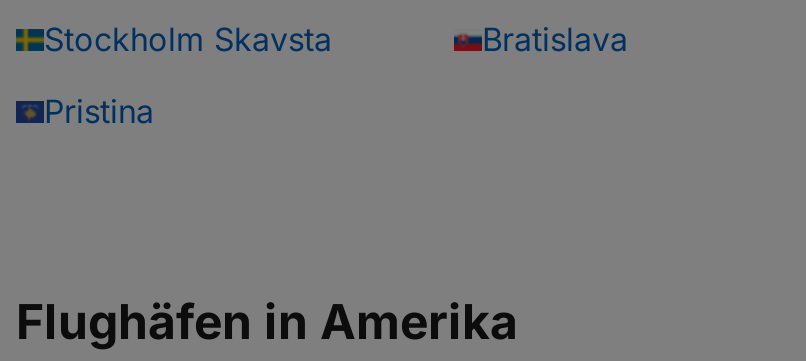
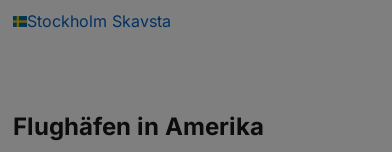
[44,19,628,131] Bratislava | Pristina -> none

